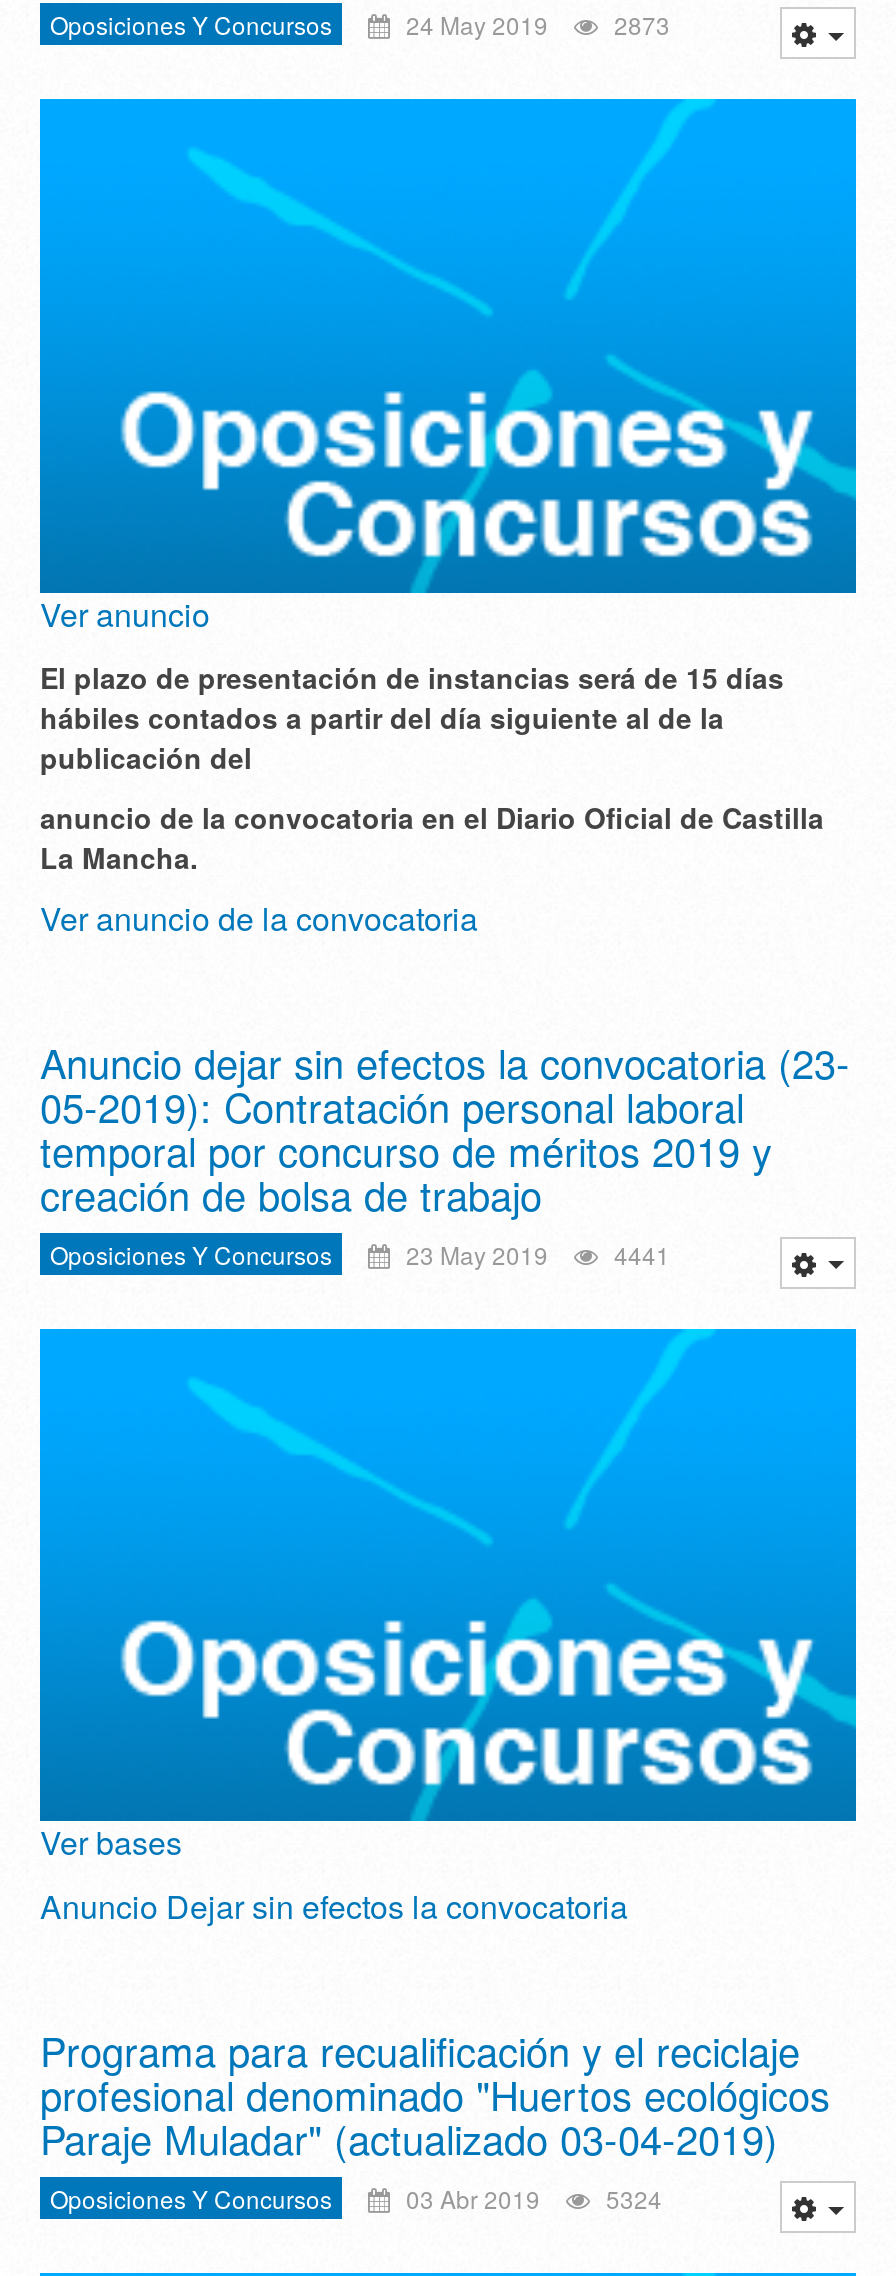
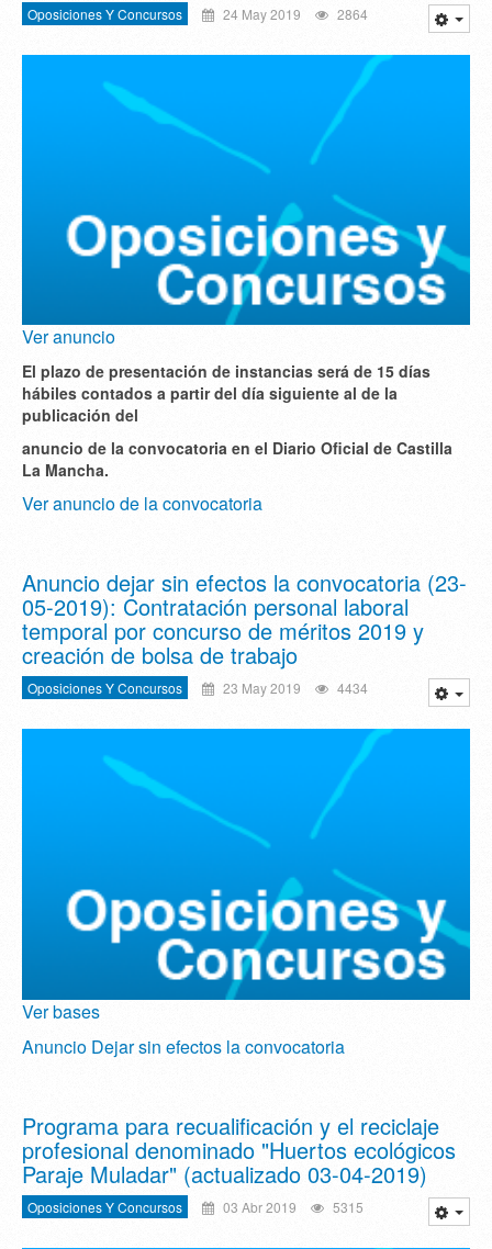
[50,7,670,41] Oposiciones Y Concursos 24 May 2019 2873 -> [27,4,368,23] Oposiciones Y Concursos 24 May 2019 2864
[50,1236,670,1270] Oposiciones Y Concursos 23 May 2019 4441 -> [27,678,368,697] Oposiciones Y Concursos 23 May 2019 4434
[50,2182,662,2216] Oposiciones Y Concursos 03 Abr 2019 5324 -> [27,1197,364,1216] Oposiciones Y Concursos 03 Abr 2019 5315

